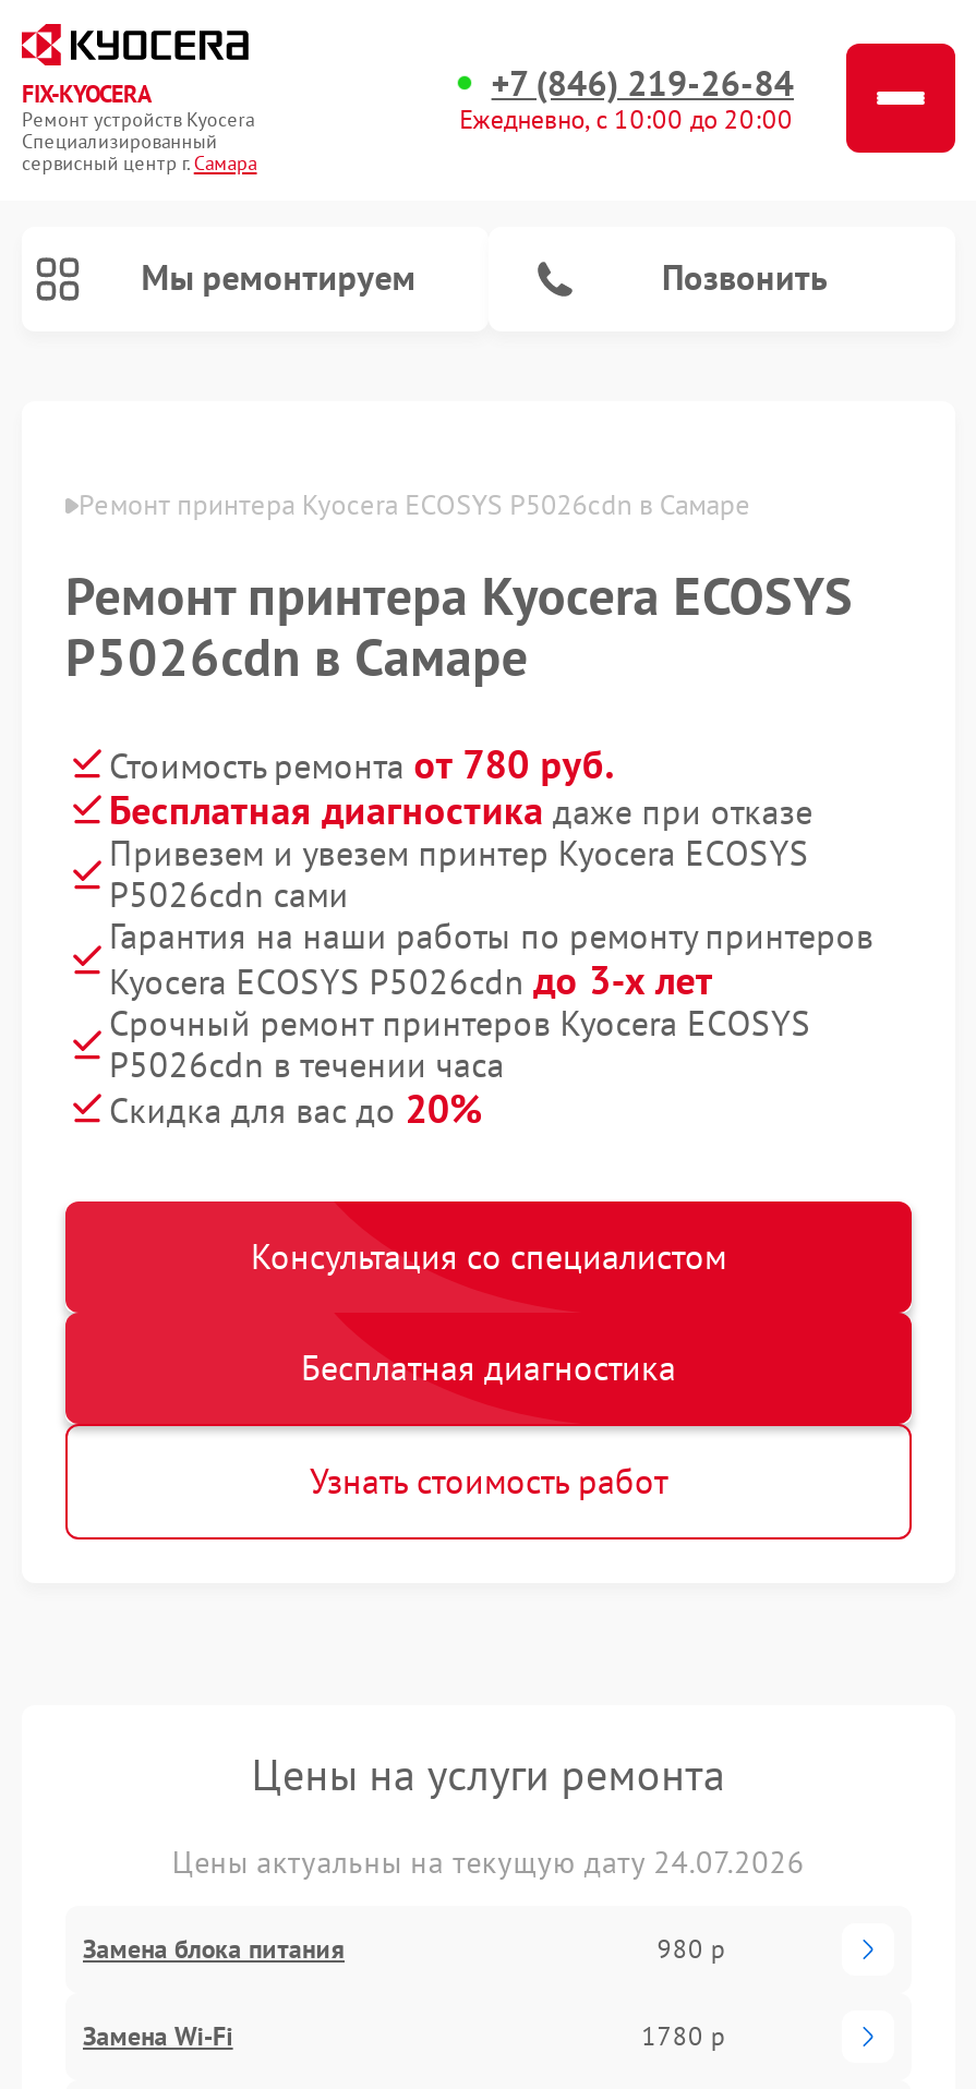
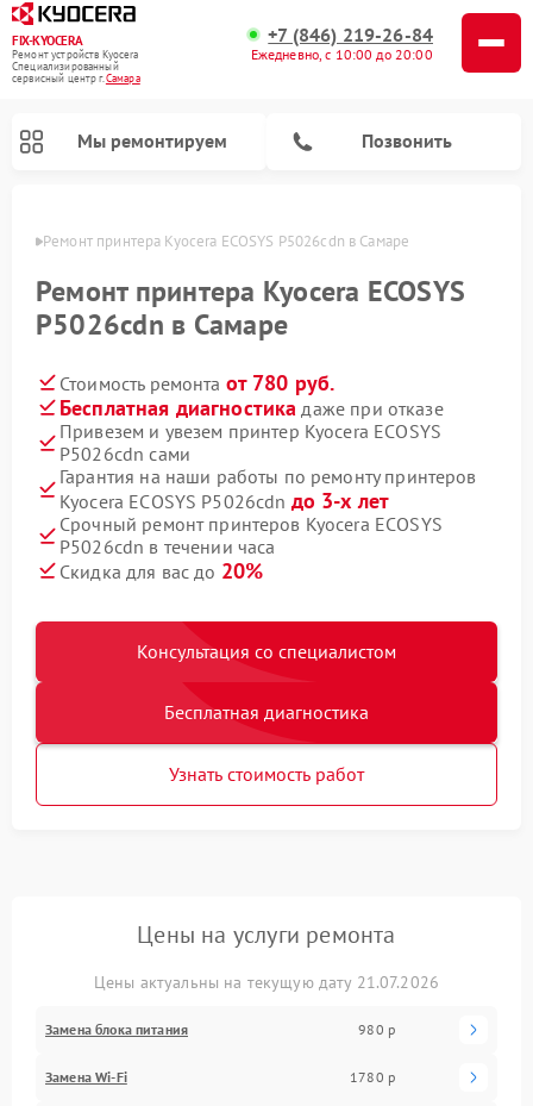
[172,1842,805,1881] Цены актуальны на текущую дату 24.07.2026 -> [94,971,439,992] Цены актуальны на текущую дату 21.07.2026

